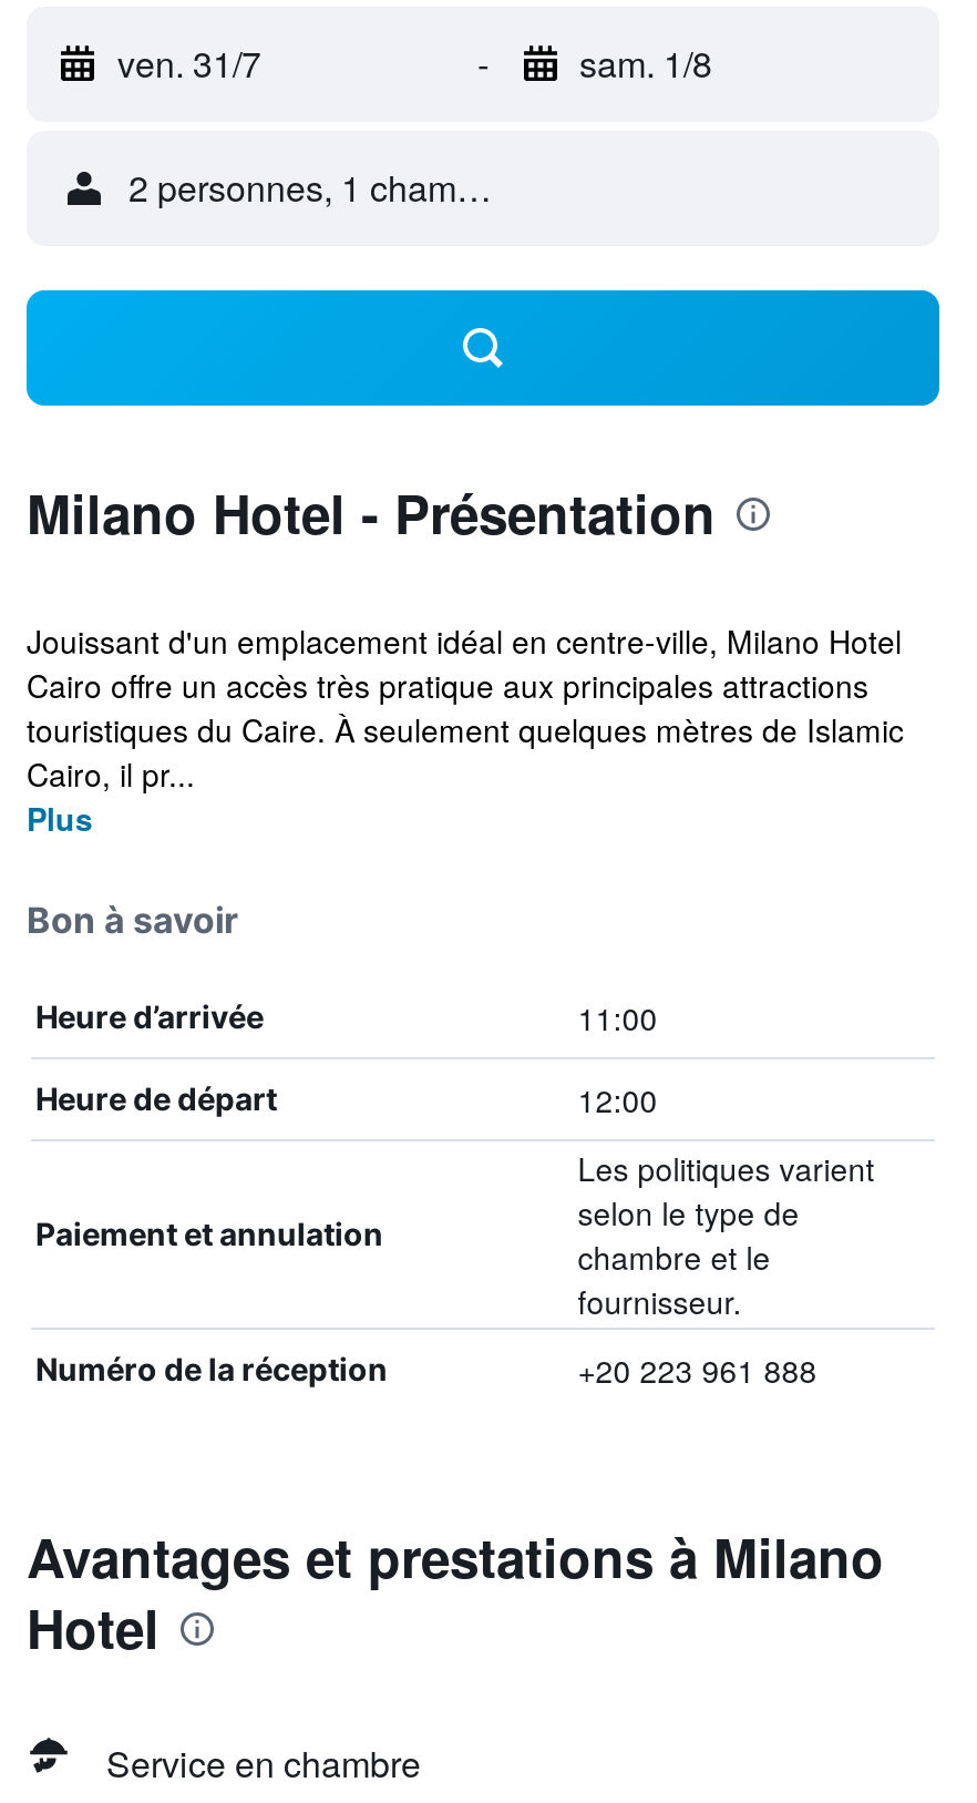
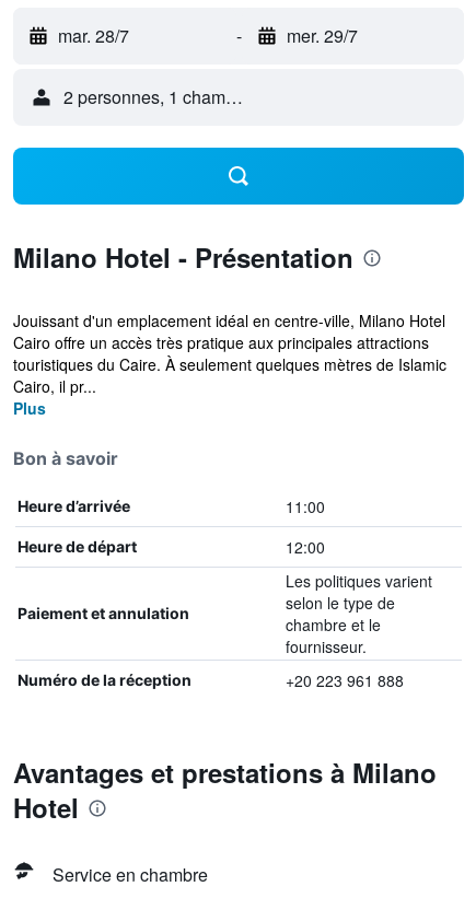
[117,38,261,89] ven. 31/7 -> [58,23,129,48] mar. 28/7
[579,38,712,89] sam. 1/8 -> [286,23,357,48] mer. 29/7

